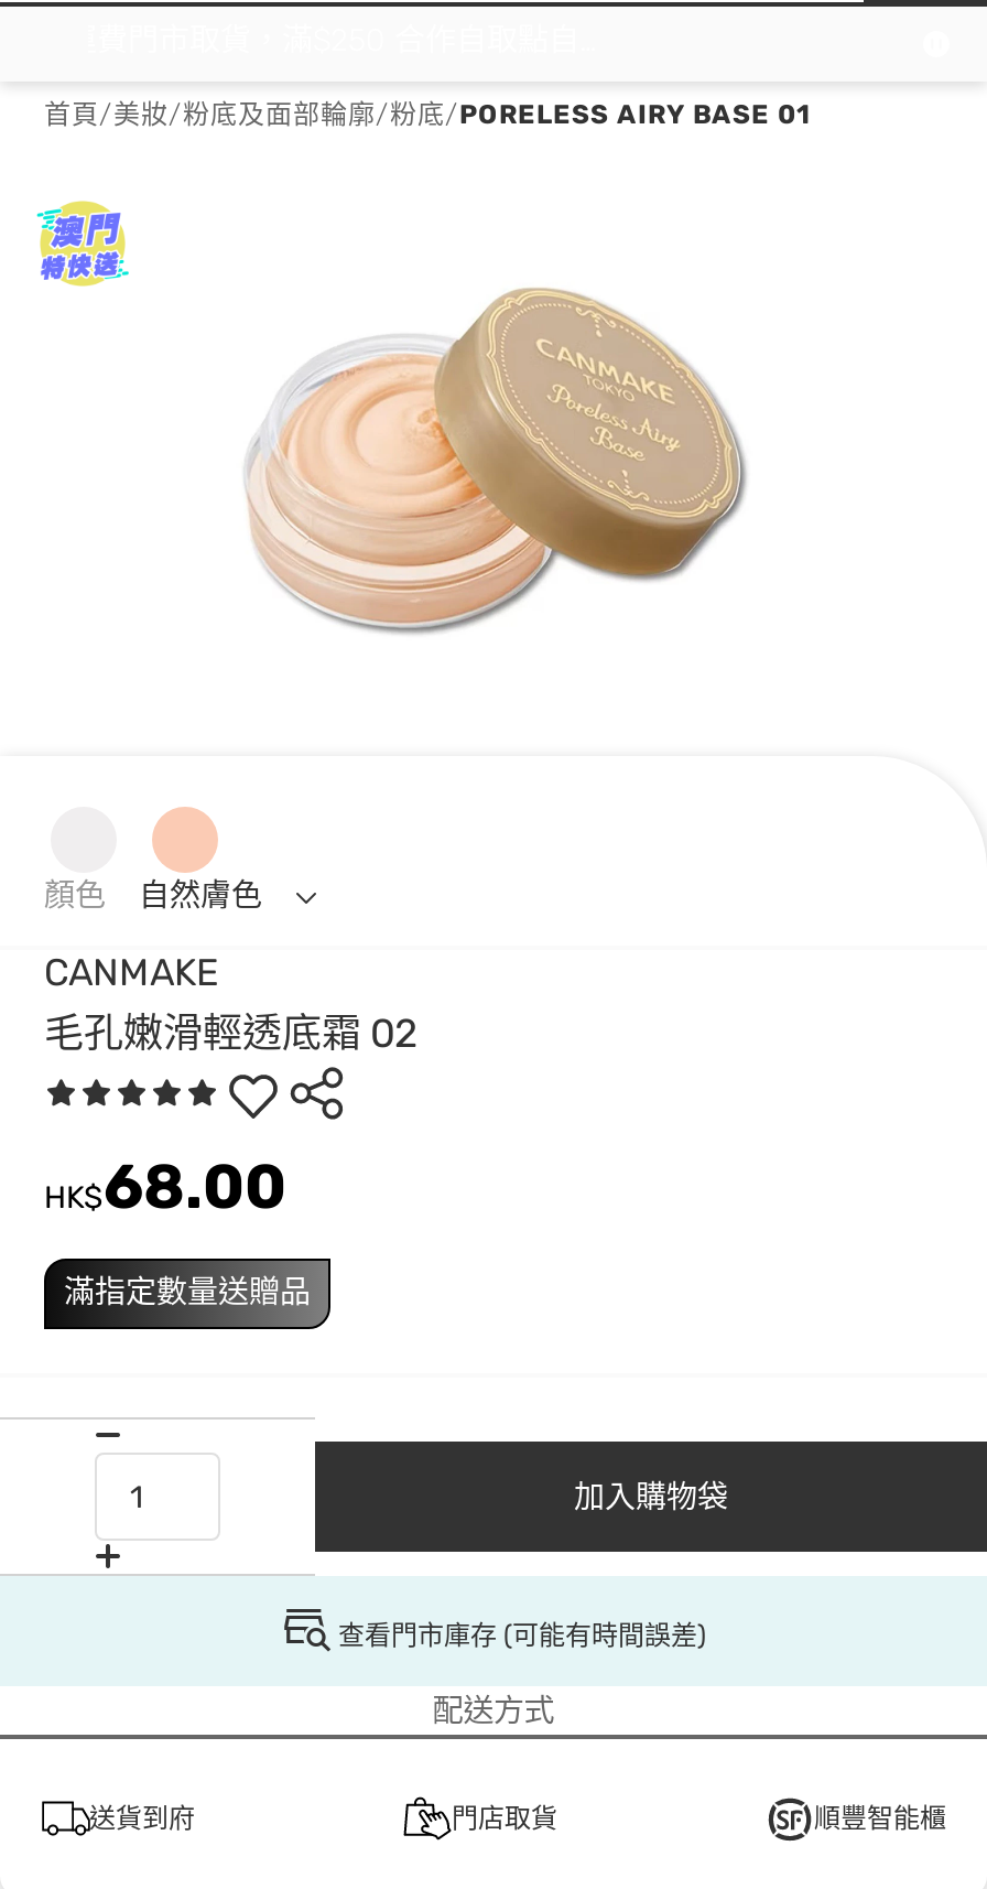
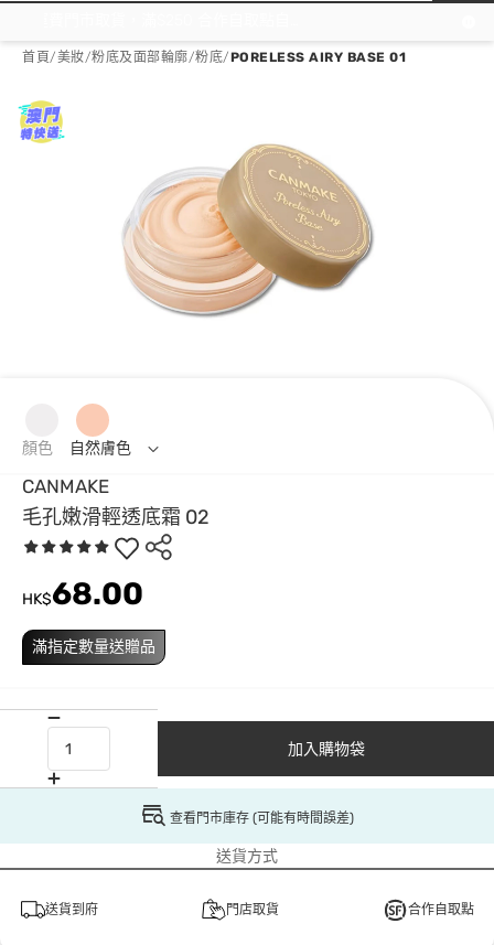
[433,1693,554,1730] 配送方式 -> [217,847,277,866] 送貨方式
[814,1803,946,1834] 順豐智能櫃 -> [407,902,474,917] 合作自取點

